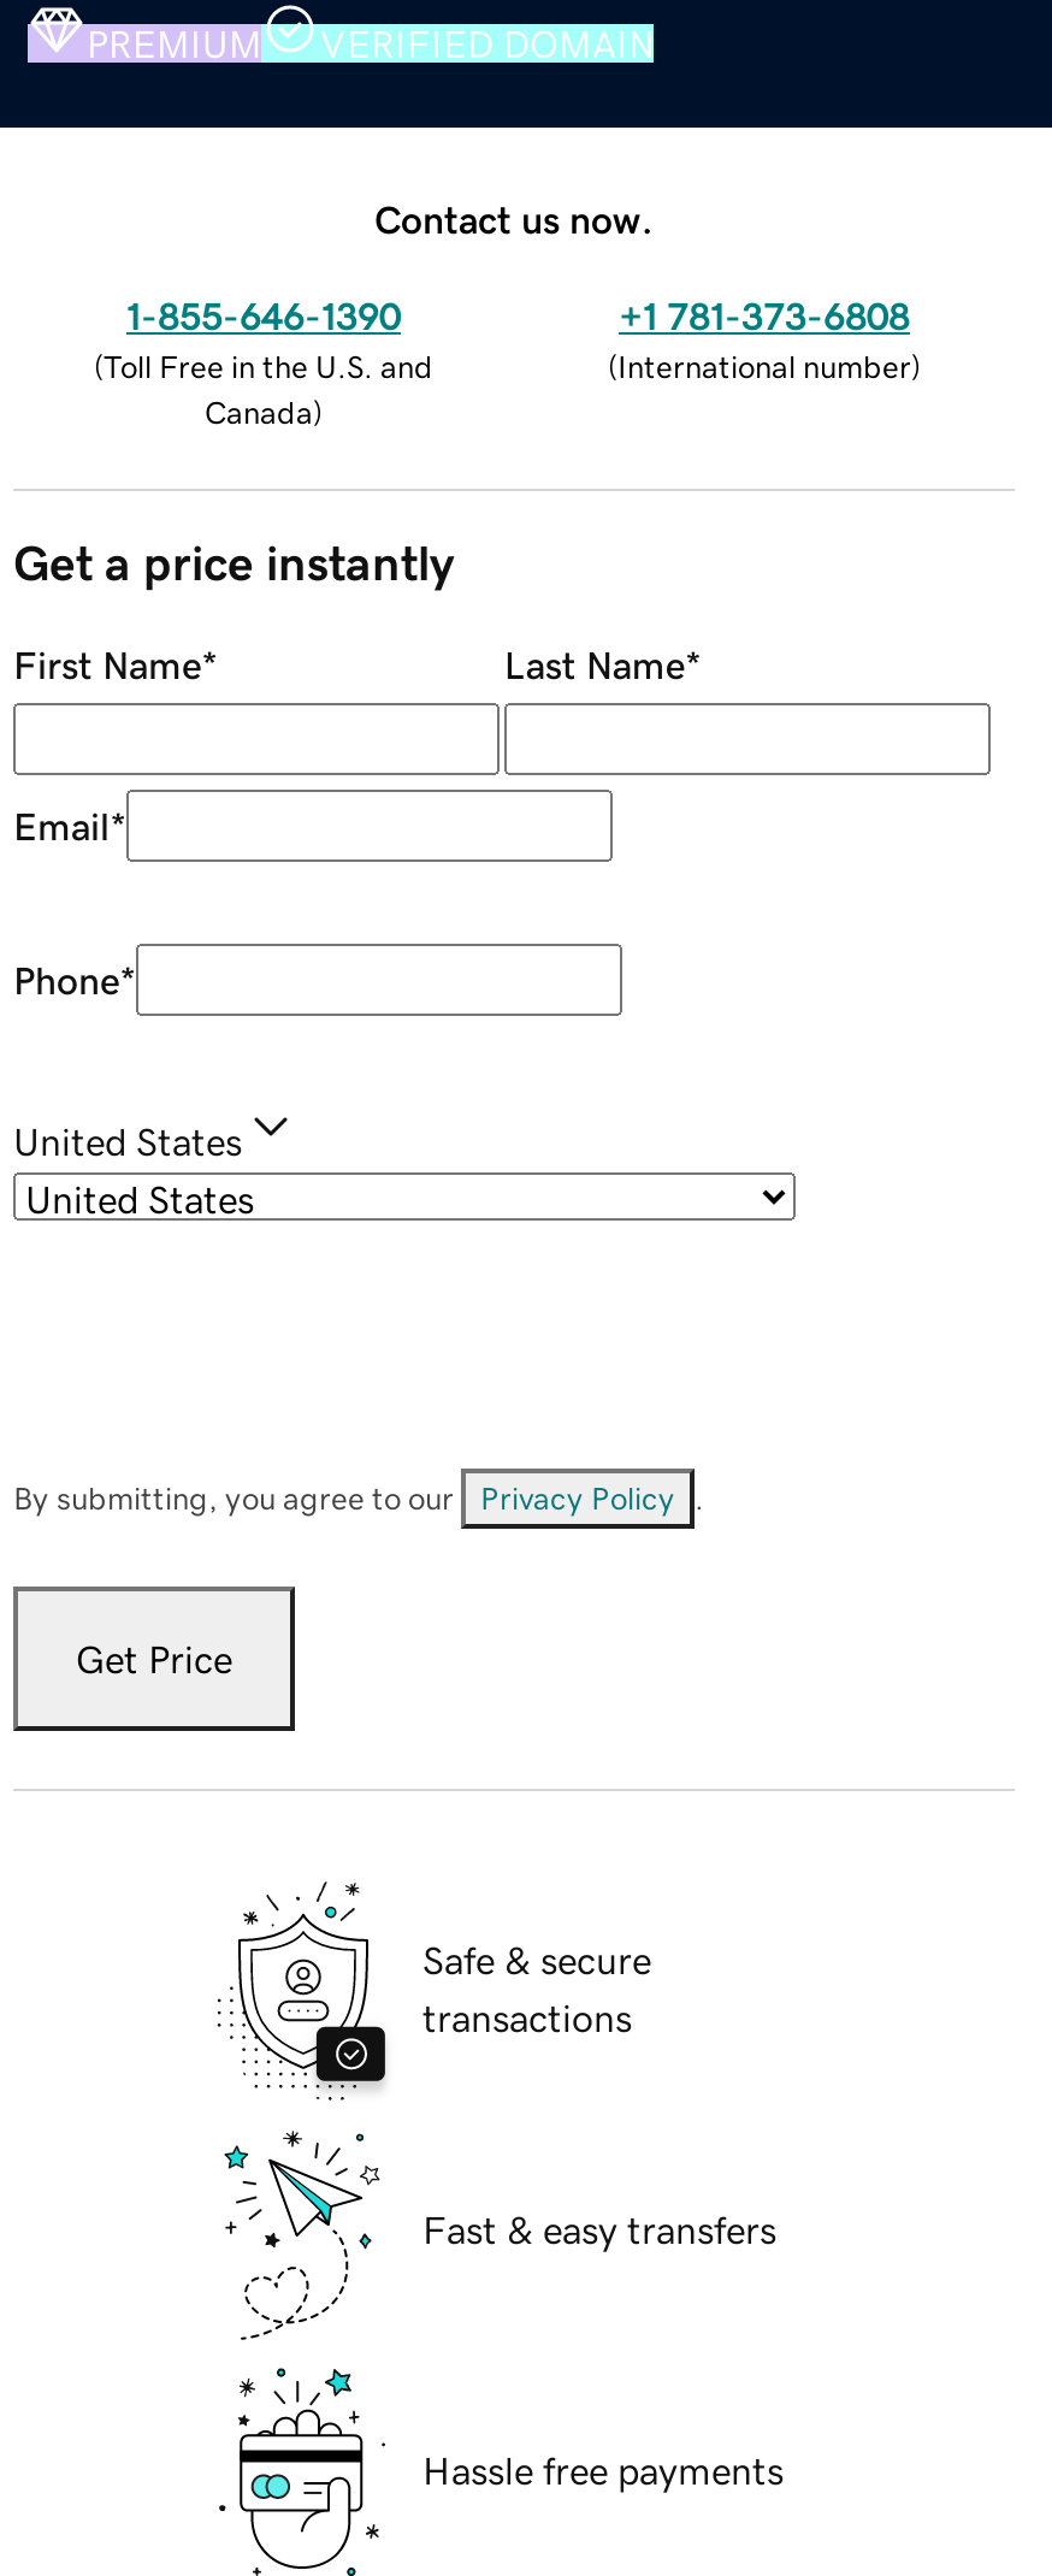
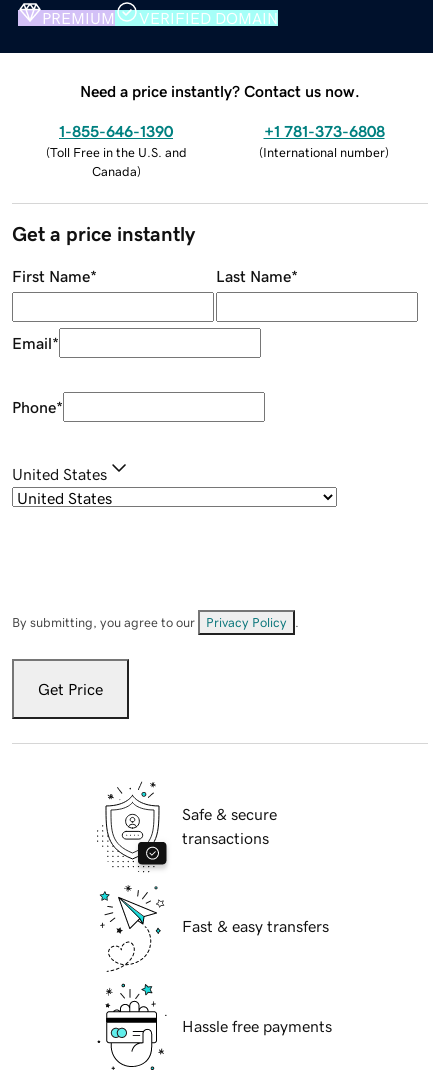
[374,199,654,237] Contact us now. -> [80,83,360,99] Need a price instantly? Contact us now.

